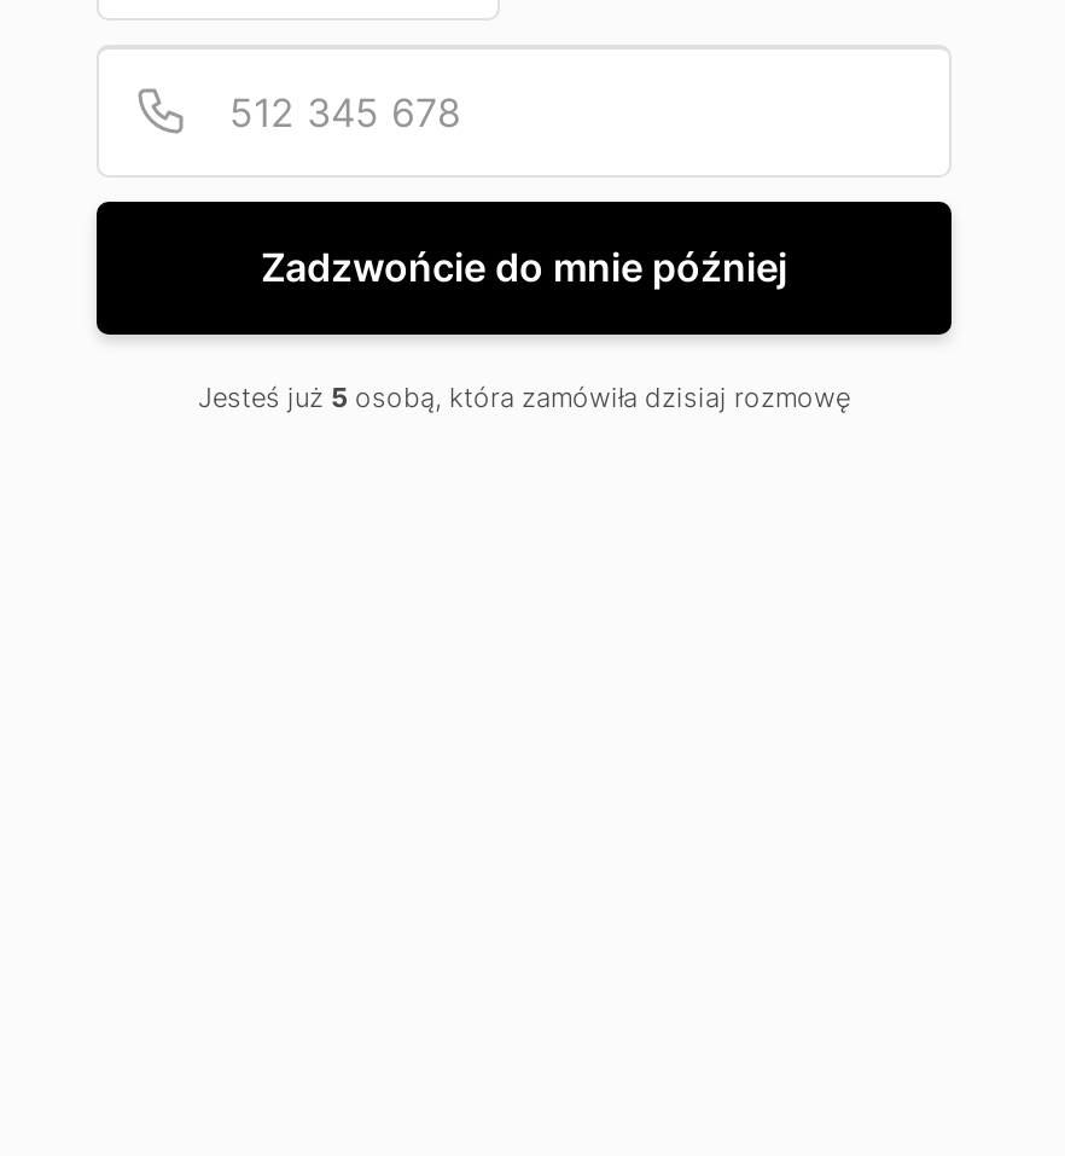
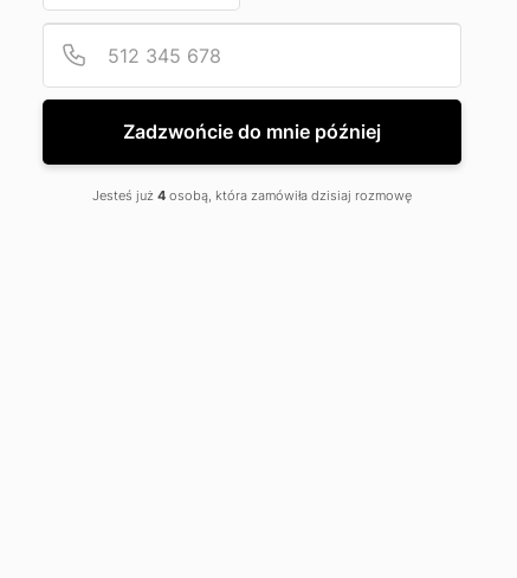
[198,381,850,414] Jesteś już 5 osobą, która zamówiła dzisiaj rozmowę -> [92,187,412,204] Jesteś już 4 osobą, która zamówiła dzisiaj rozmowę

